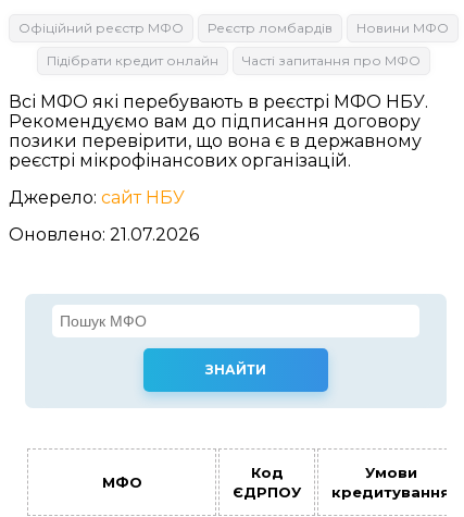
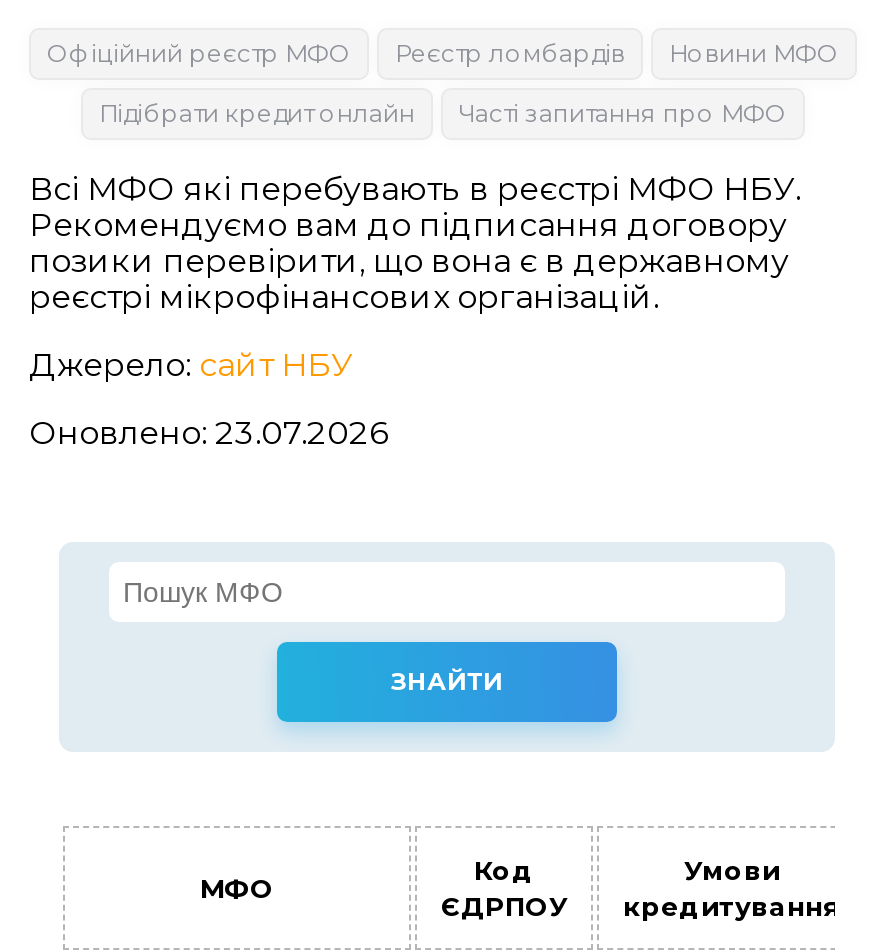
[9,224,199,244] Оновлено: 21.07.2026 -> [29,413,387,451] Оновлено: 23.07.2026

